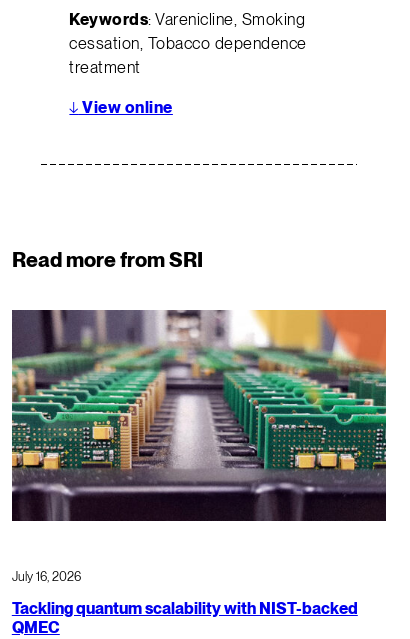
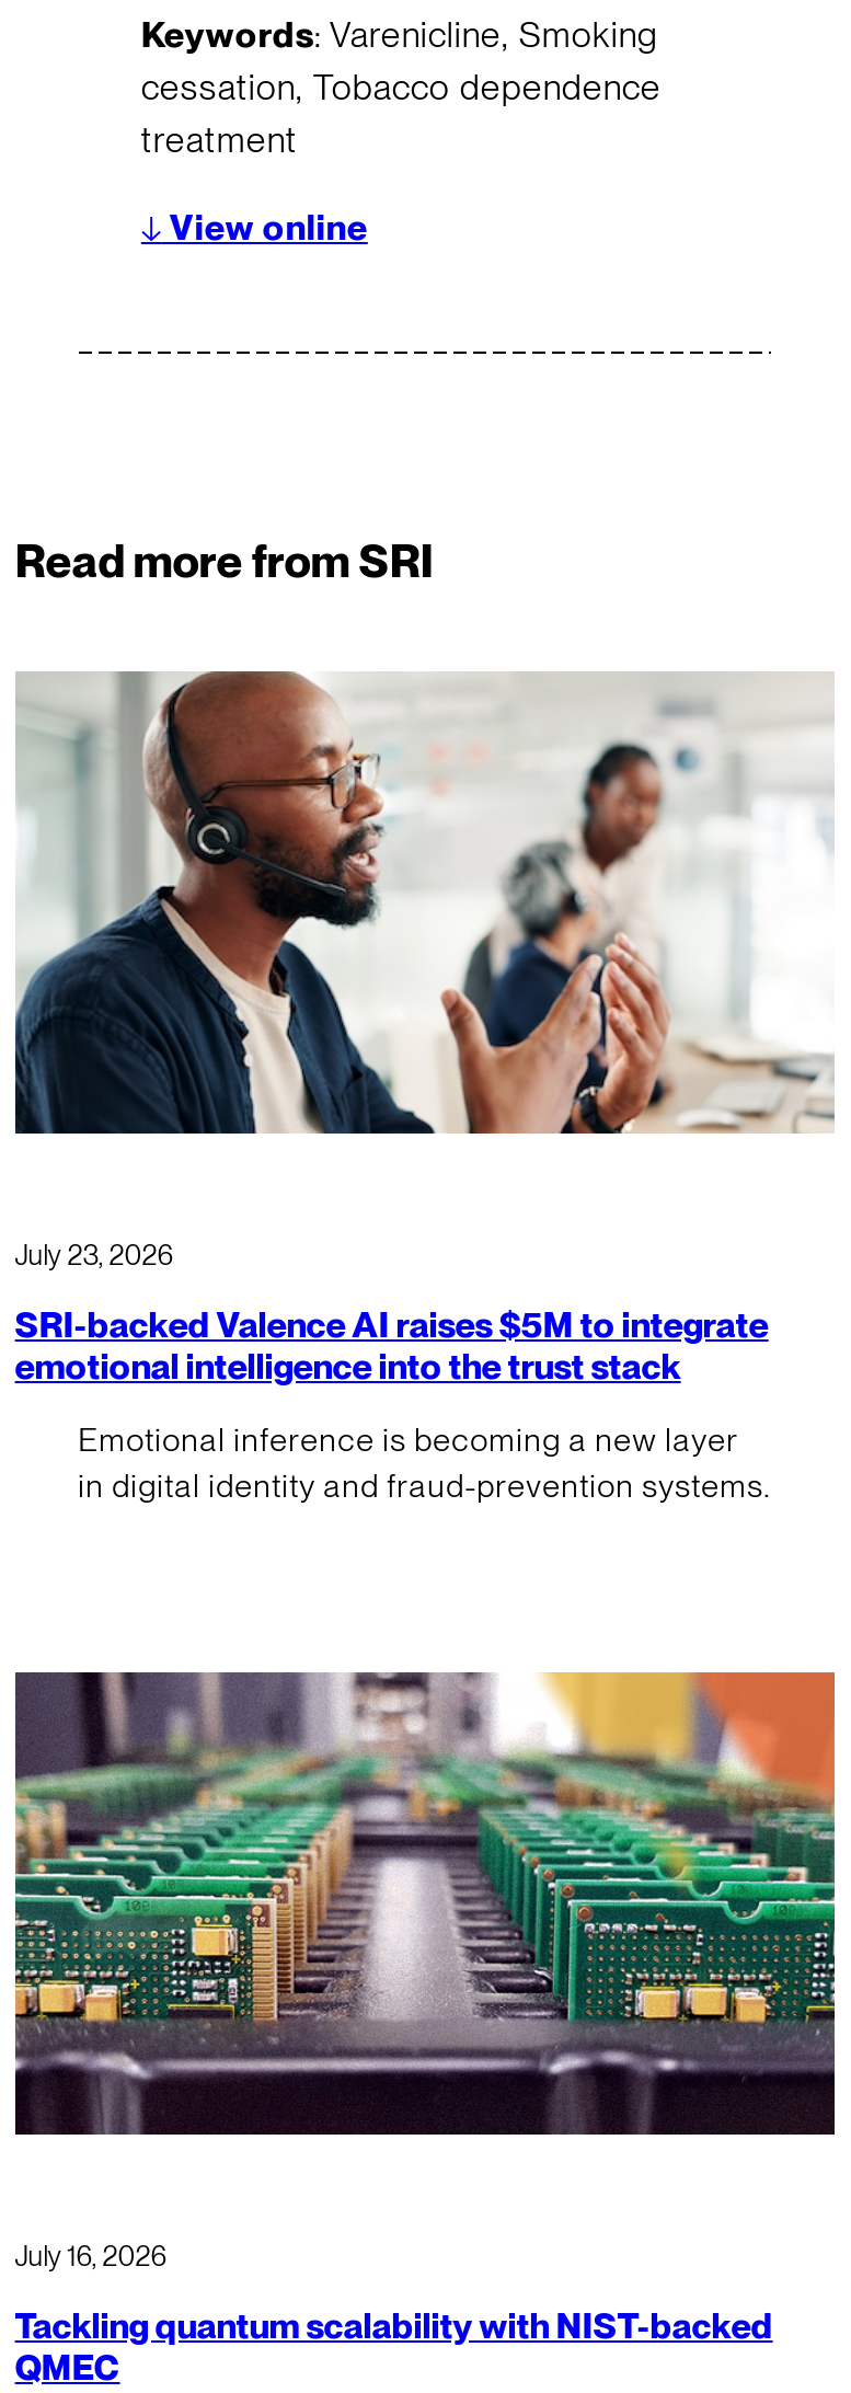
none -> [15,1239,771,1506] July 23, 2026 | SRI-backed Valence AI raises $5M to integrate | emotional intelligence into the trust stack | Emotional inference is becoming a new layer | in digital identity and fraud-prevention systems.
none -> [15,671,835,1136] [image]

